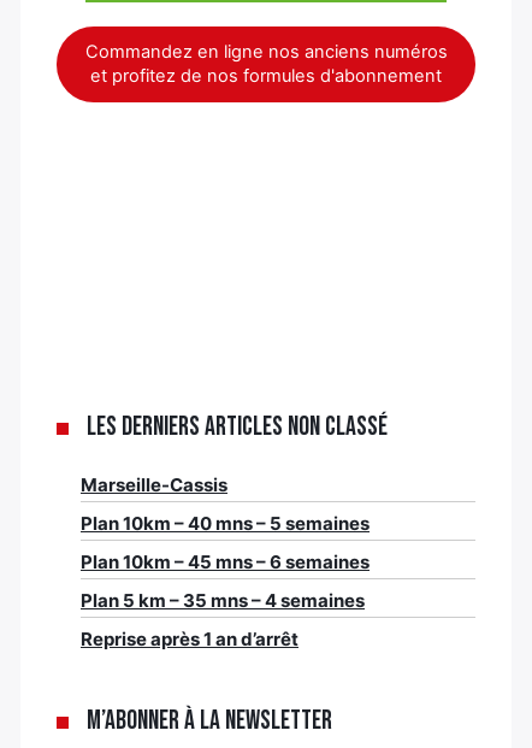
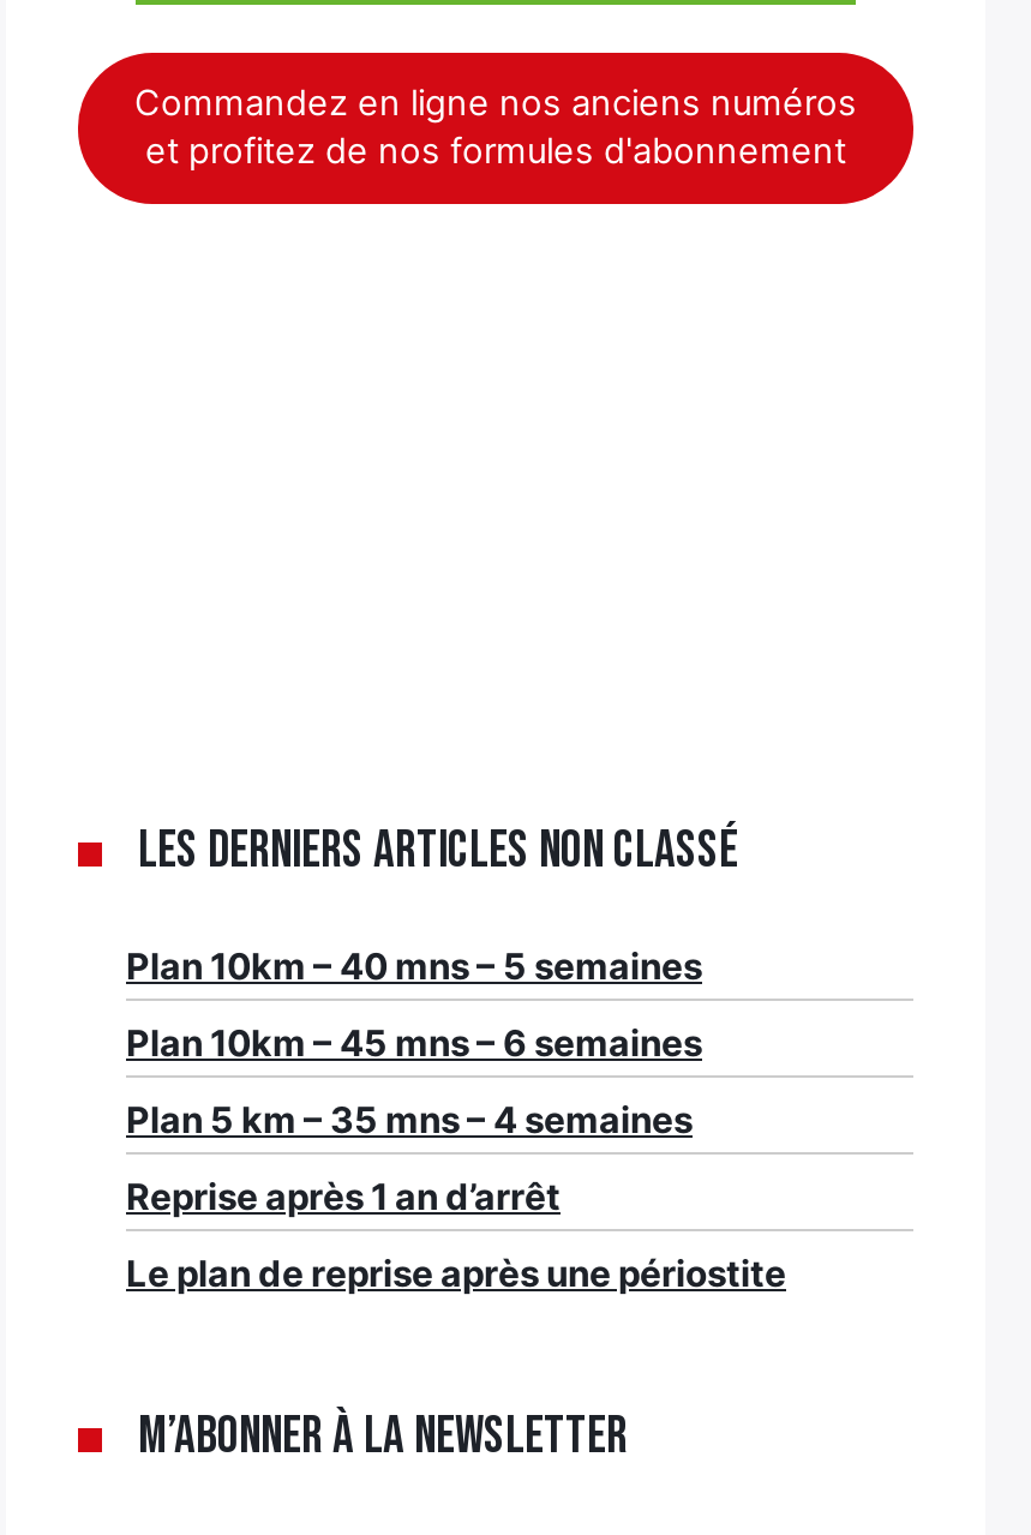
[81,473,227,496] Marseille-Cassis -> none
moved [81,512,370,650] -> [126,943,702,1219]: Plan 10km – 40 mns – 5 semaines | Plan 10km – 45 mns – 6 semaines | Plan 5 km – 35 mns – 4 semaines | Reprise après 1 an d’arrêt
none -> [126,1251,786,1296] Le plan de reprise après une périostite

